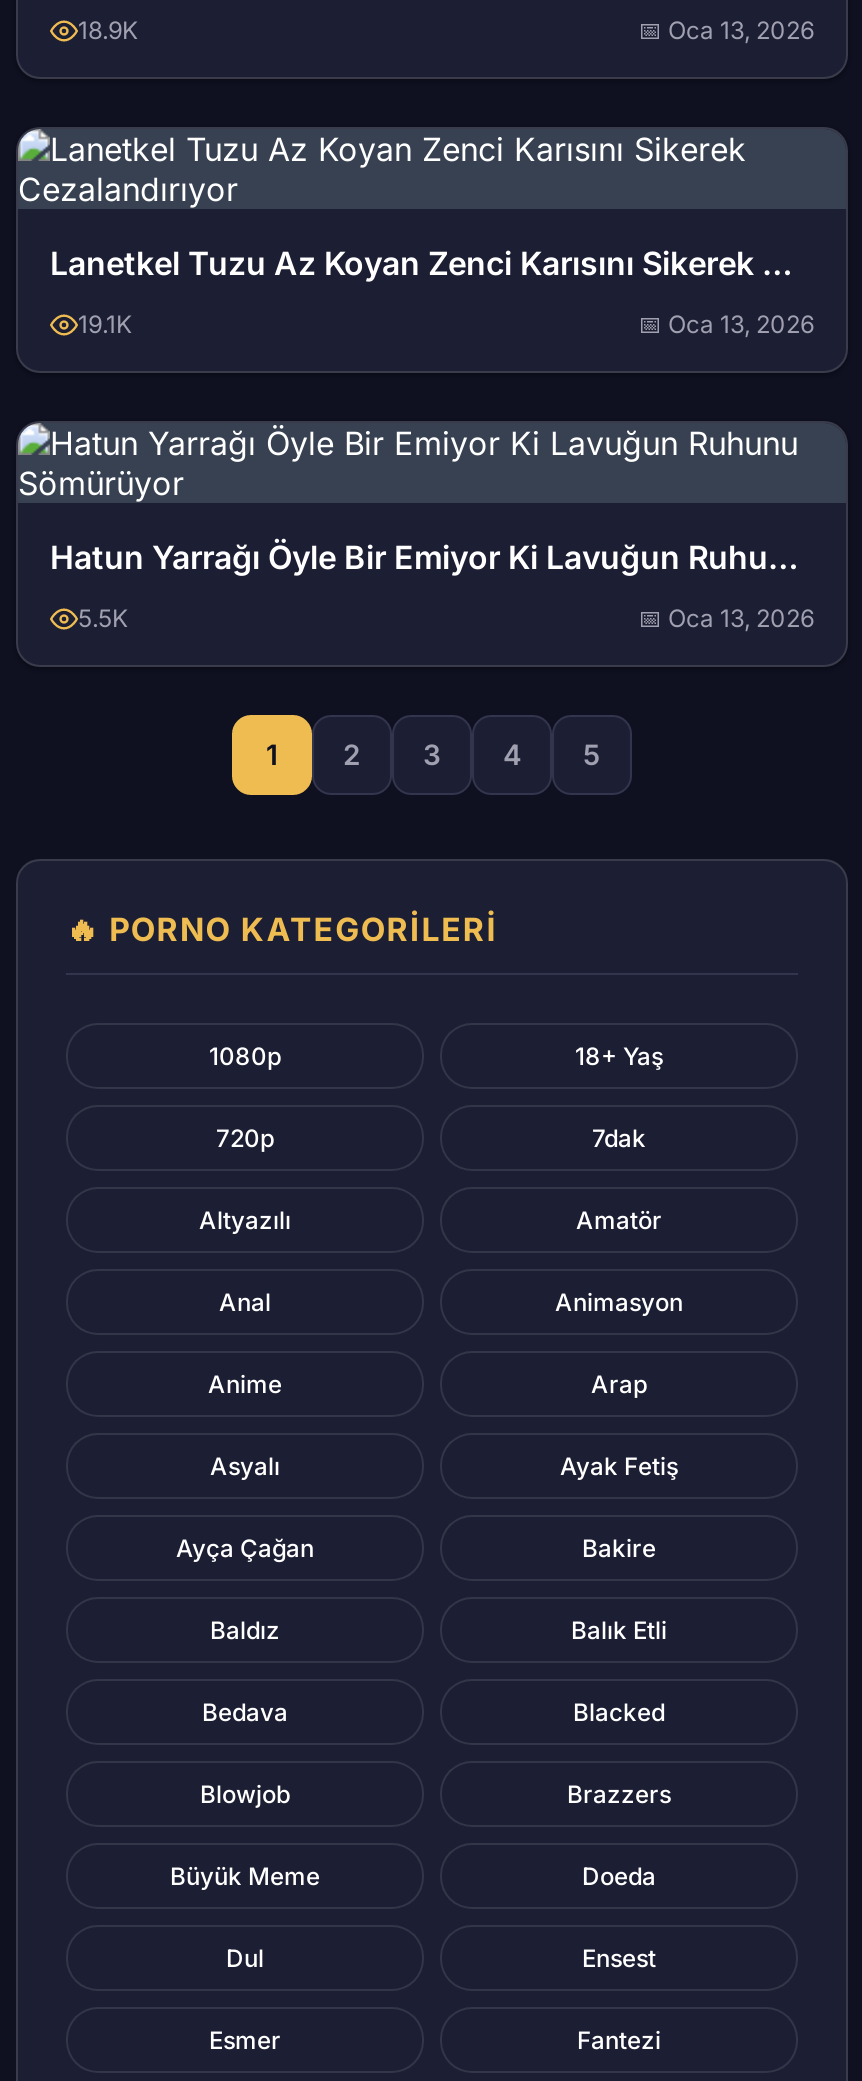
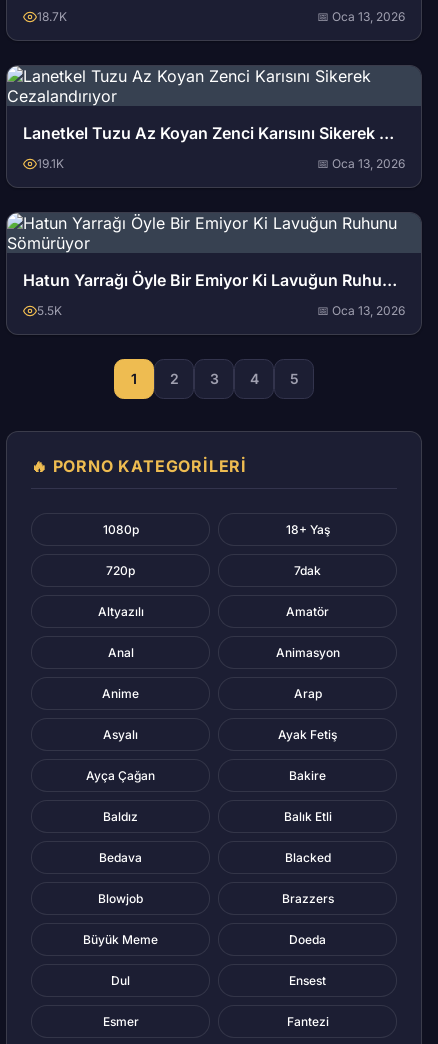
[78,15,138,45] 18.9K -> [37,9,67,24] 18.7K

